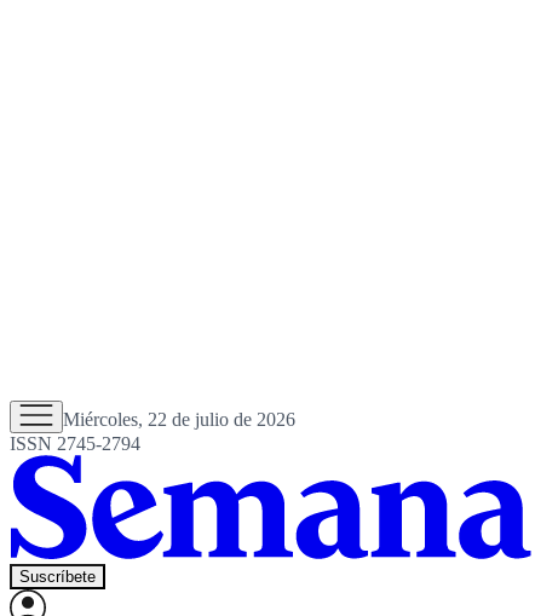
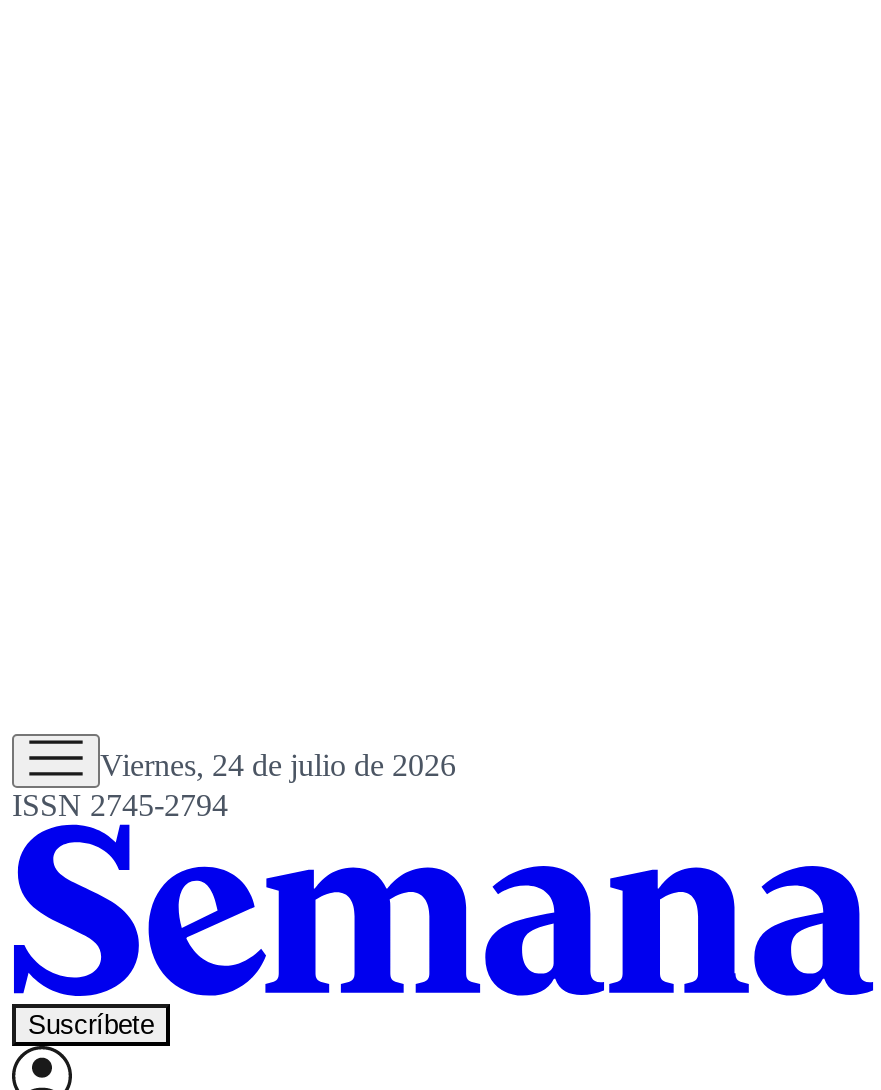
[63,409,295,430] Miércoles, 22 de julio de 2026 -> [100,748,456,782] Viernes, 24 de julio de 2026

